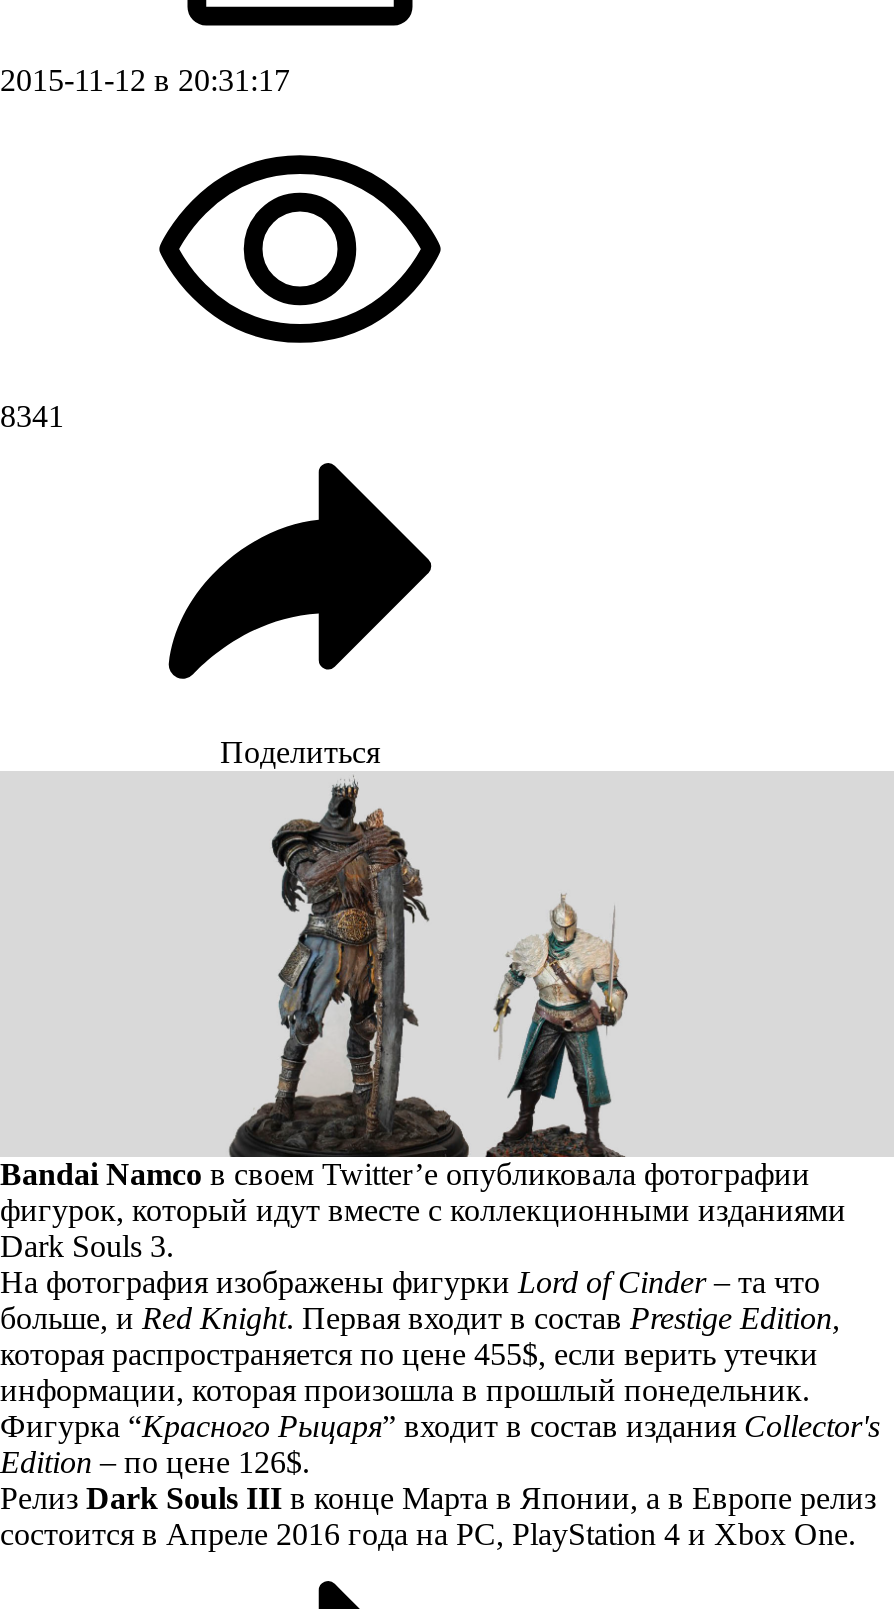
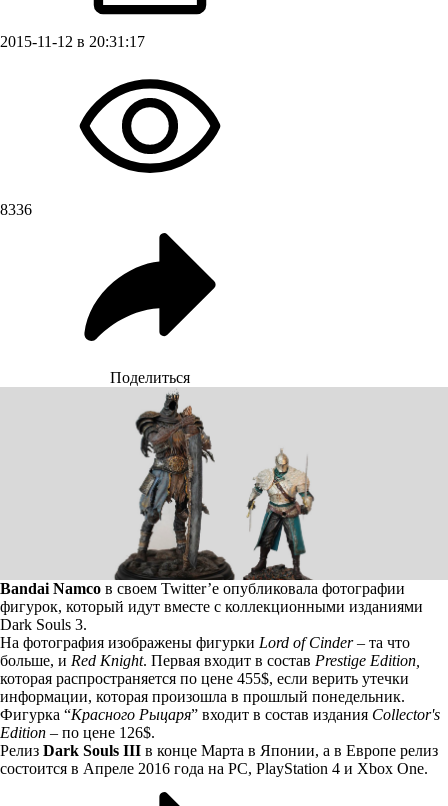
[0,399,64,433] 8341 -> [0,201,32,218] 8336

